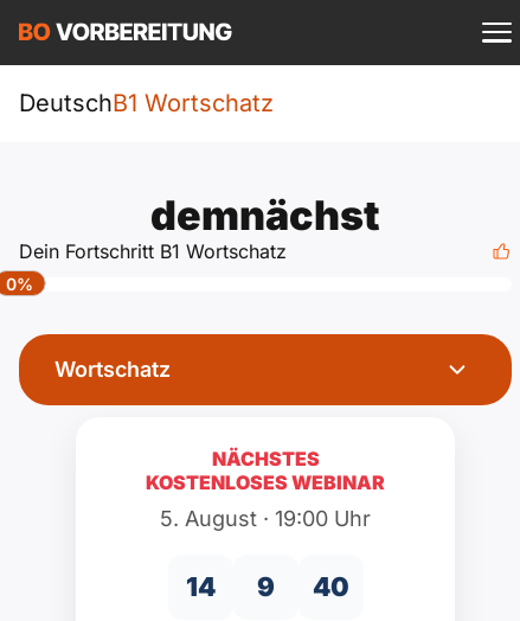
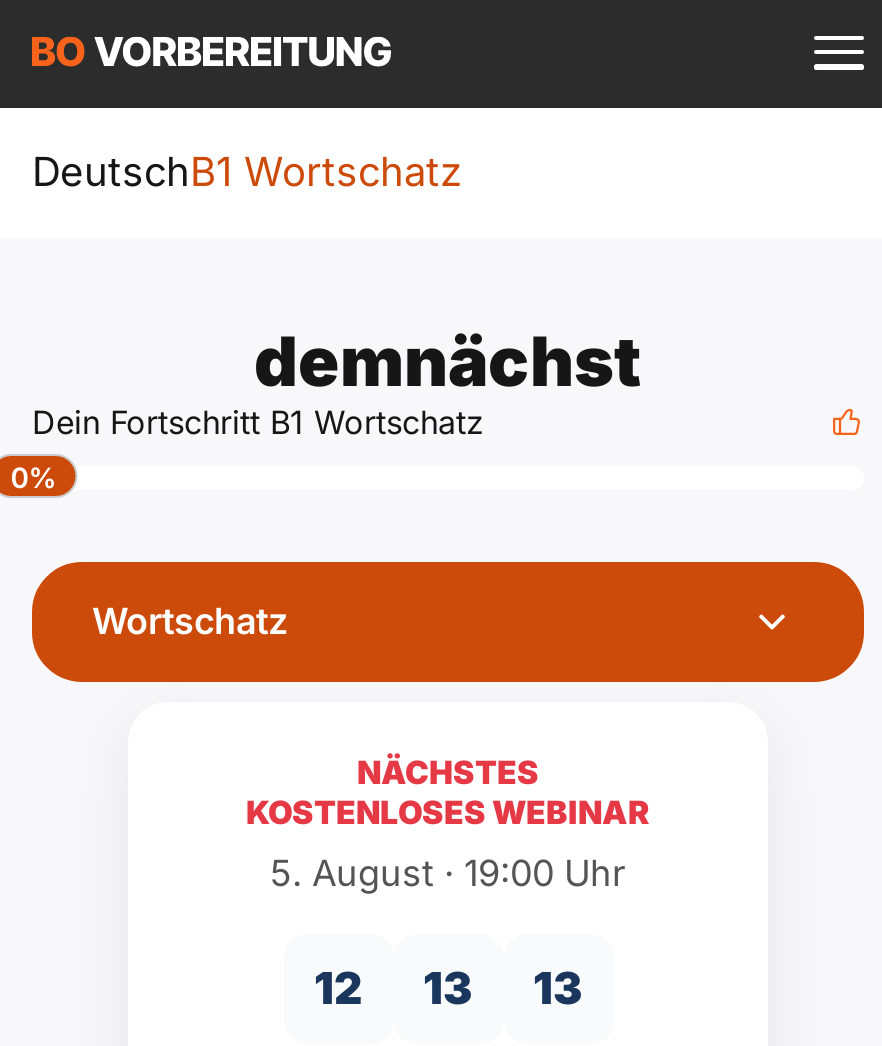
[185,571,215,602] 14 -> [314,962,362,1014] 12
[256,571,274,602] 9 -> [423,962,473,1014] 13
[312,571,349,602] 40 -> [533,962,583,1014] 13

